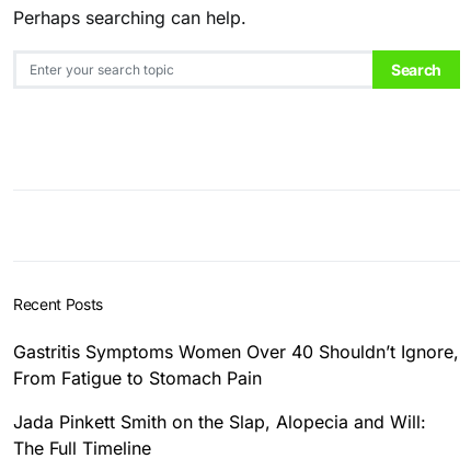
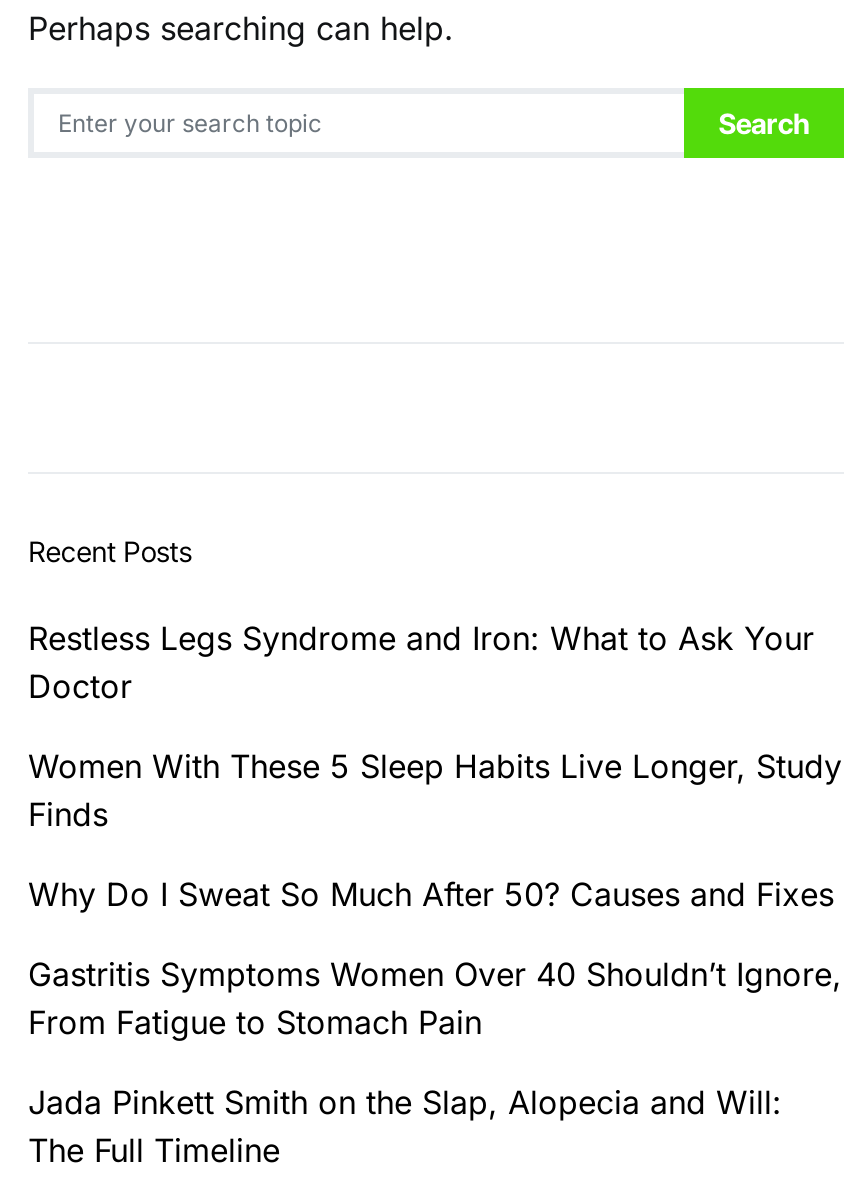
none -> [28,618,842,914] Restless Legs Syndrome and Iron: What to Ask Your | Doctor | Women With These 5 Sleep Habits Live Longer, Study | Finds | Why Do I Sweat So Much After 50? Causes and Fixes

